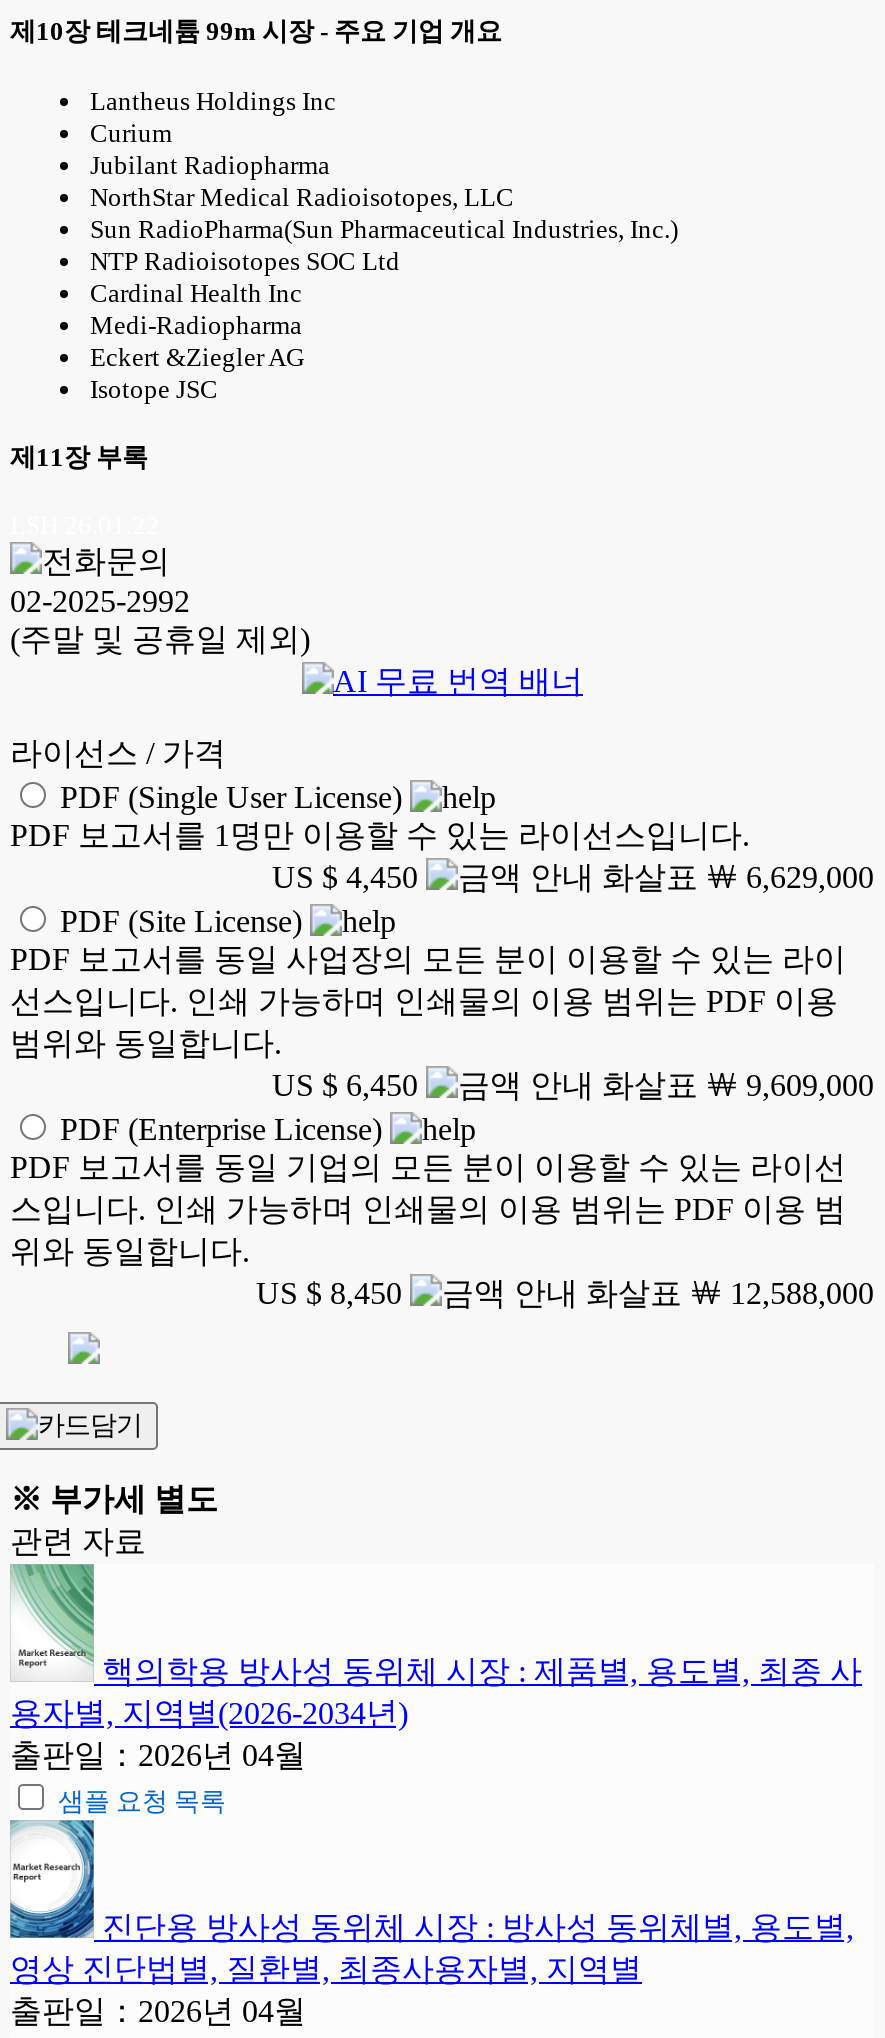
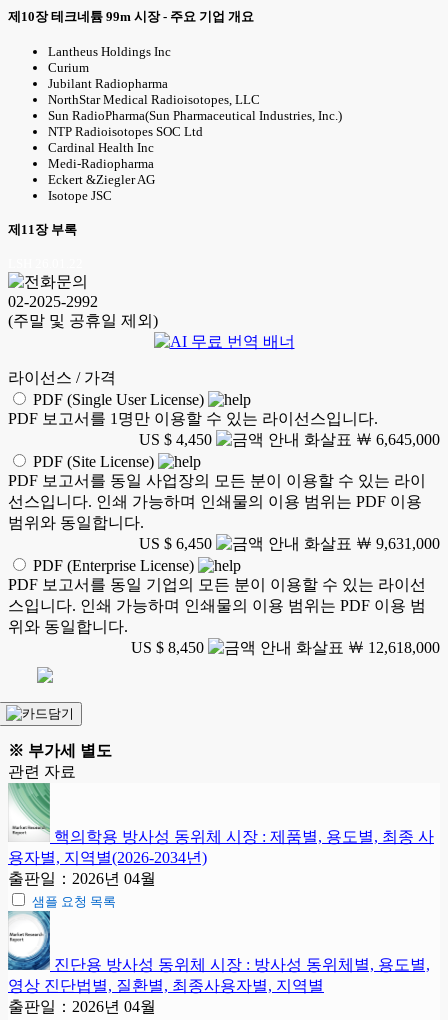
[706,860,874,894] ￦ 6,629,000 -> [356,431,440,448] ￦ 6,645,000
[706,1068,874,1102] ￦ 9,609,000 -> [356,535,440,552] ￦ 9,631,000
[690,1276,874,1310] ￦ 12,588,000 -> [348,639,440,656] ￦ 12,618,000

